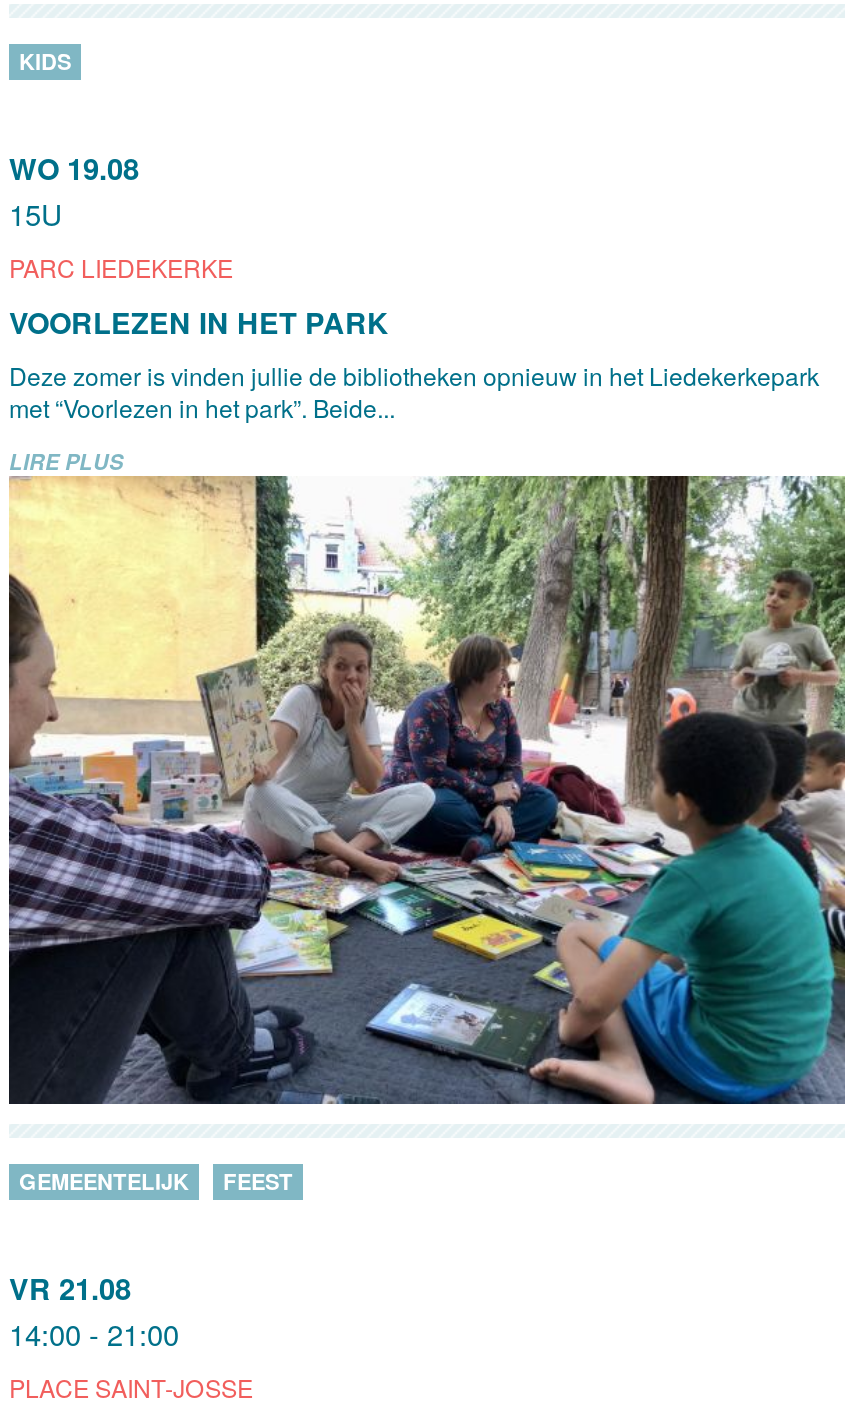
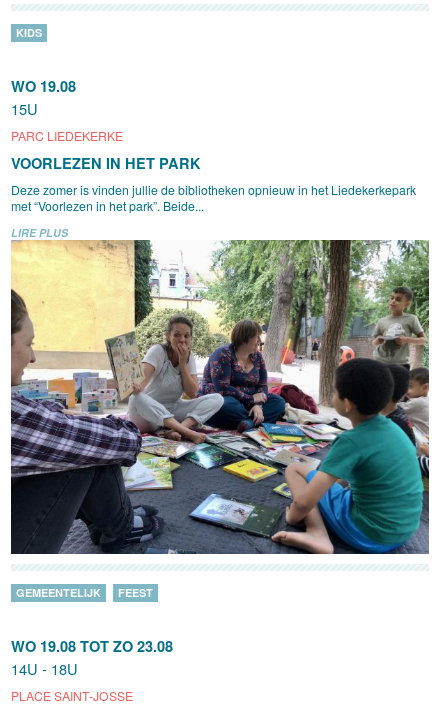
[9,1268,179,1354] VR 21.08 | 14:00 - 21:00 -> [11,636,173,679] WO 19.08 TOT ZO 23.08 | 14U - 18U

